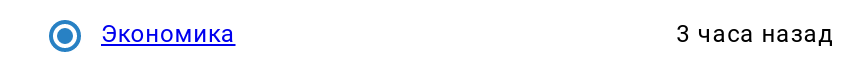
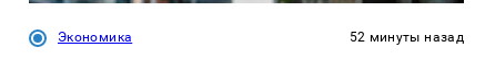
[676,21,833,49] 3 часа назад -> [349,30,464,45] 52 минуты назад

